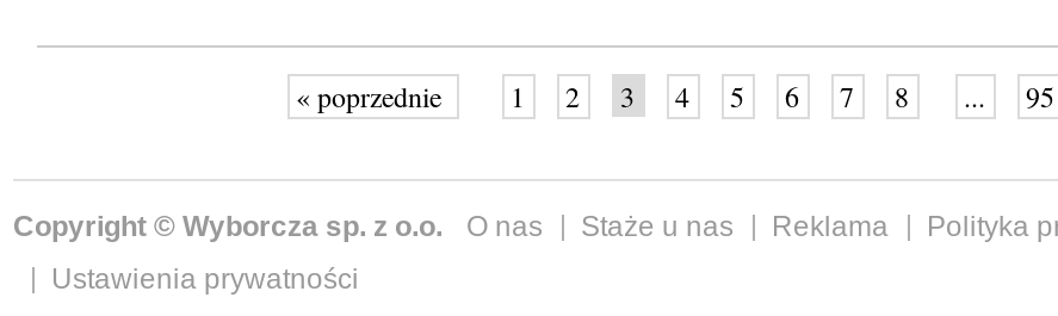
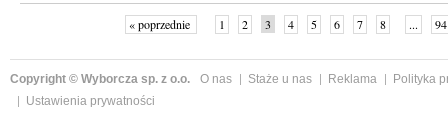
[1026,76,1054,114] 95 -> [434,16,446,32] 94

